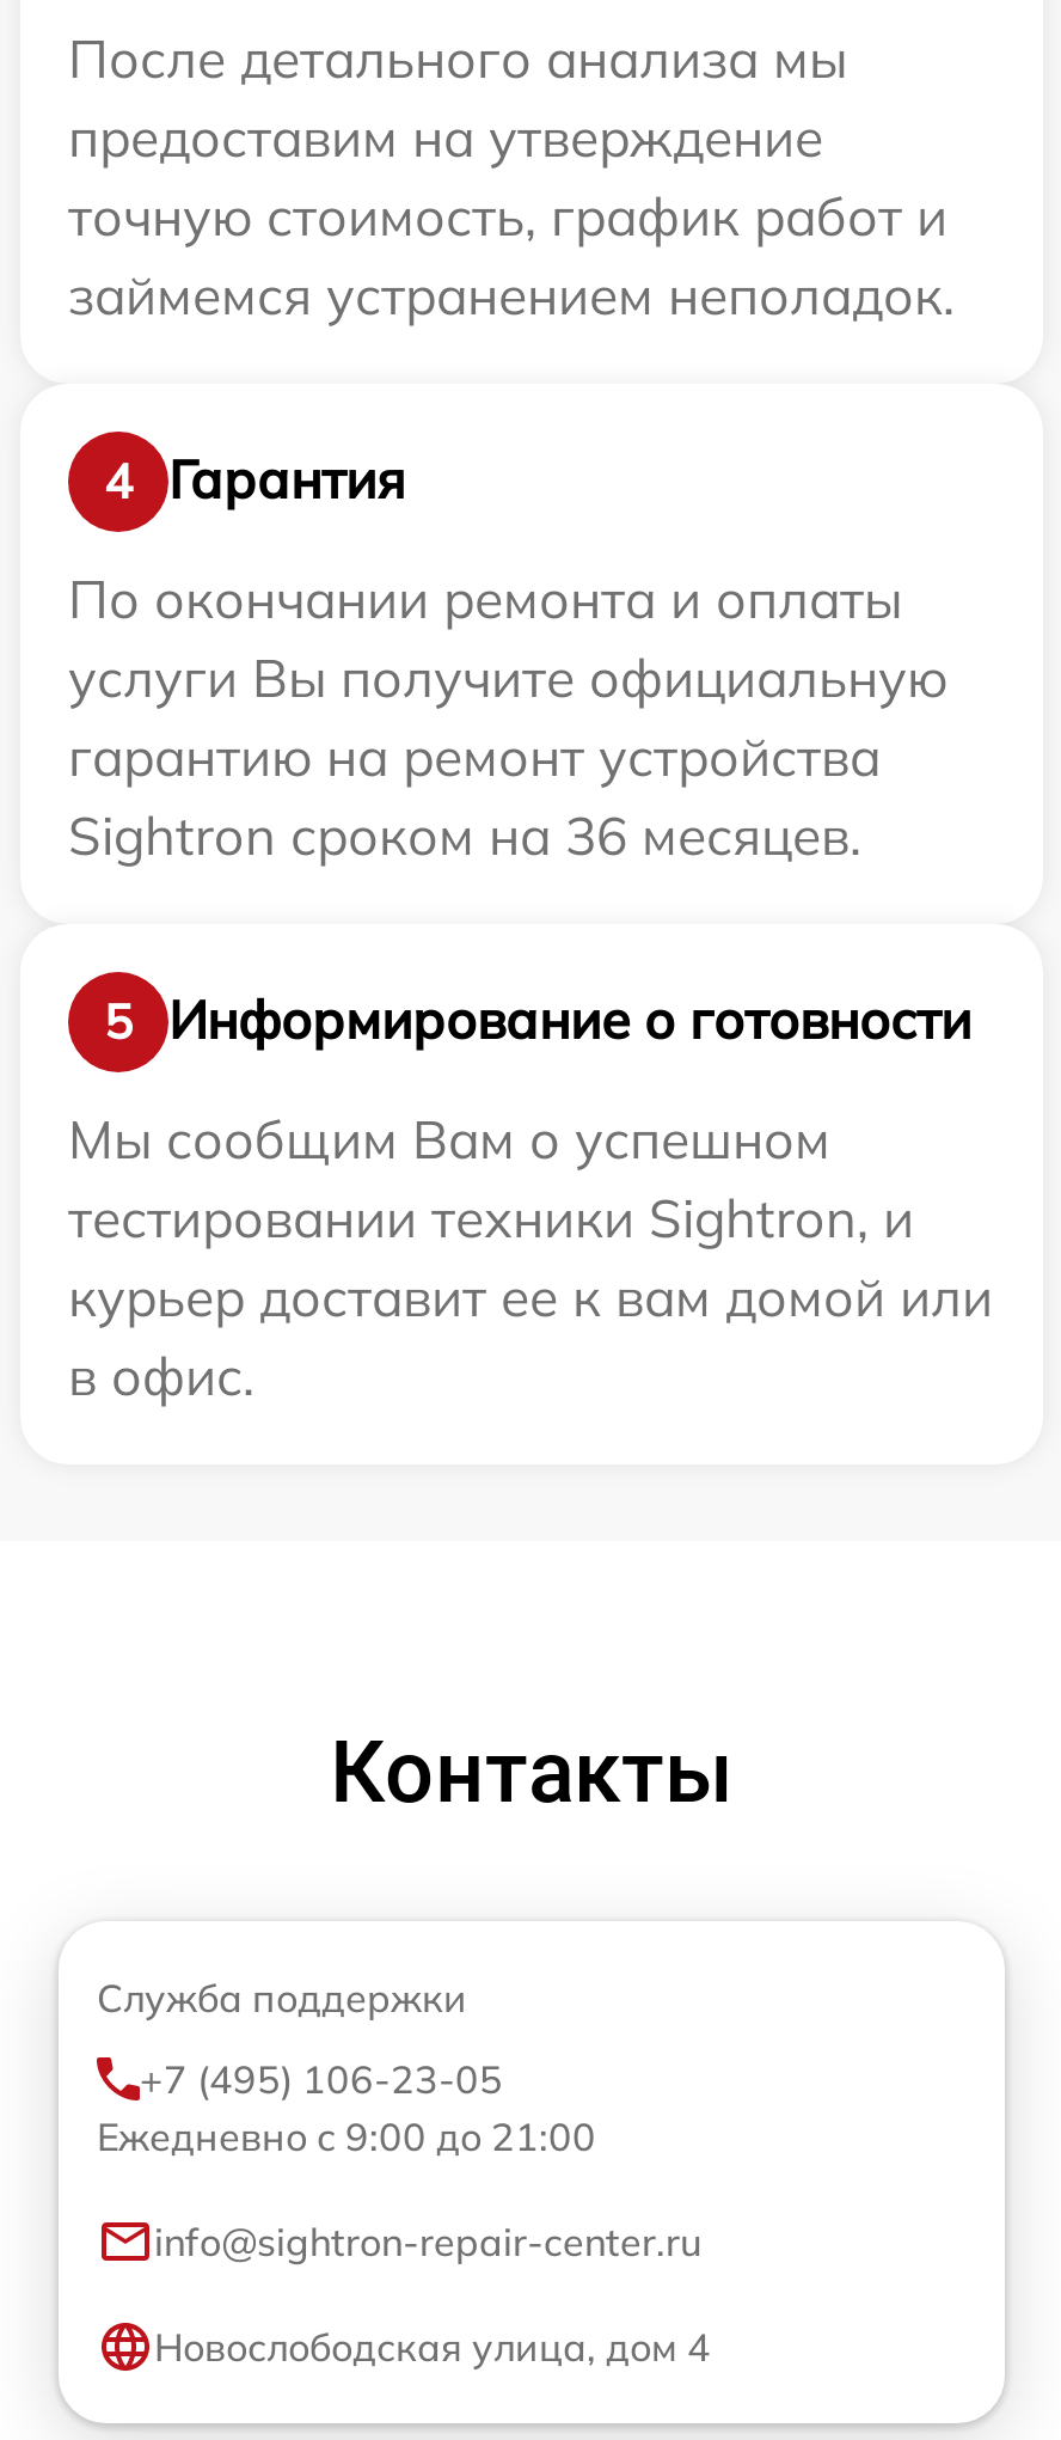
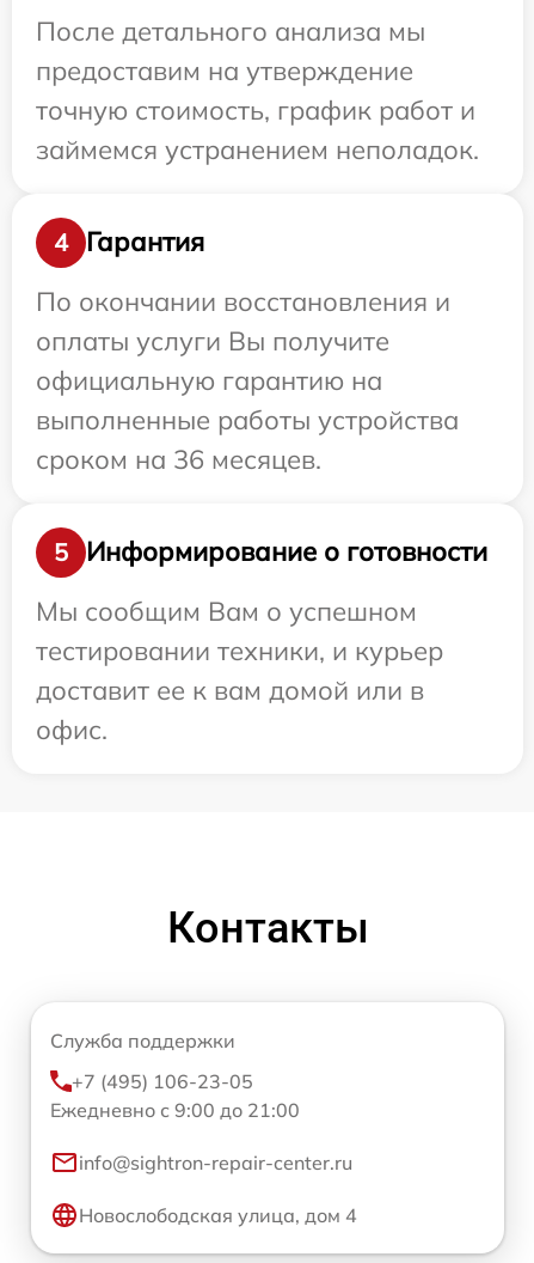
[68,565,947,869] По окончании ремонта и оплаты | услуги Вы получите официальную | гарантию на ремонт устройства | Sightron сроком на 36 месяцев. -> [36,285,459,476] По окончании восстановления и | оплаты услуги Вы получите | официальную гарантию на | выполненные работы устройства | сроком на 36 месяцев.
[68,1185,993,1409] тестировании техники Sightron, и | курьер доставит ее к вам домой или | в офис. -> [36,634,443,746] тестировании техники, и курьер | доставит ее к вам домой или в | офис.

